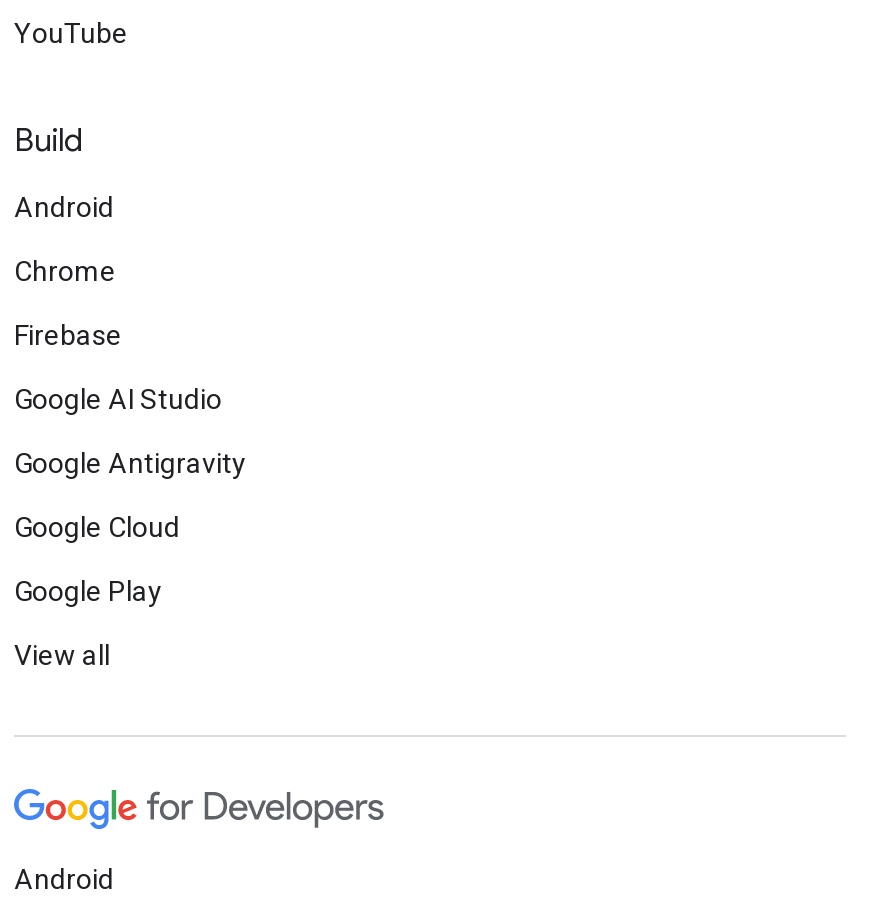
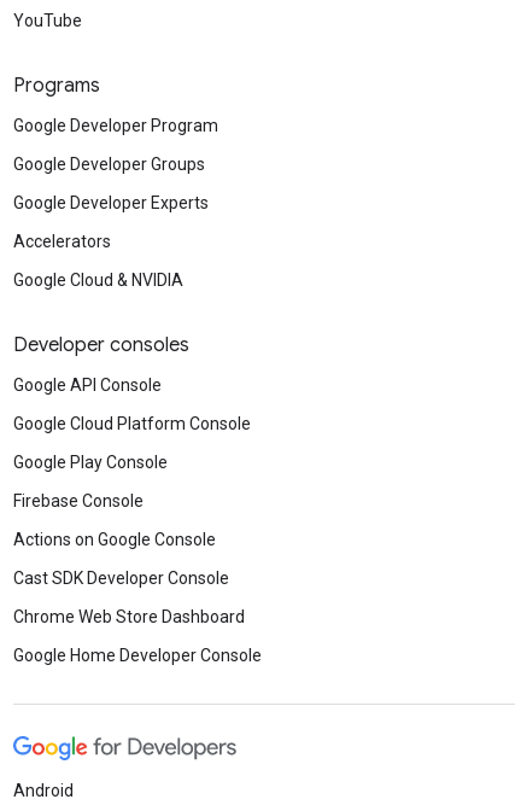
[14,121,246,671] Build | Android | Chrome | Firebase | Google AI Studio | Google Antigravity | Google Cloud | Google Play | View all -> [13,74,262,665] Programs | Google Developer Program | Google Developer Groups | Google Developer Experts | Accelerators | Google Cloud & NVIDIA | Developer consoles | Google API Console | Google Cloud Platform Console | Google Play Console | Firebase Console | Actions on Google Console | Cast SDK Developer Console | Chrome Web Store Dashboard | Google Home Developer Console

